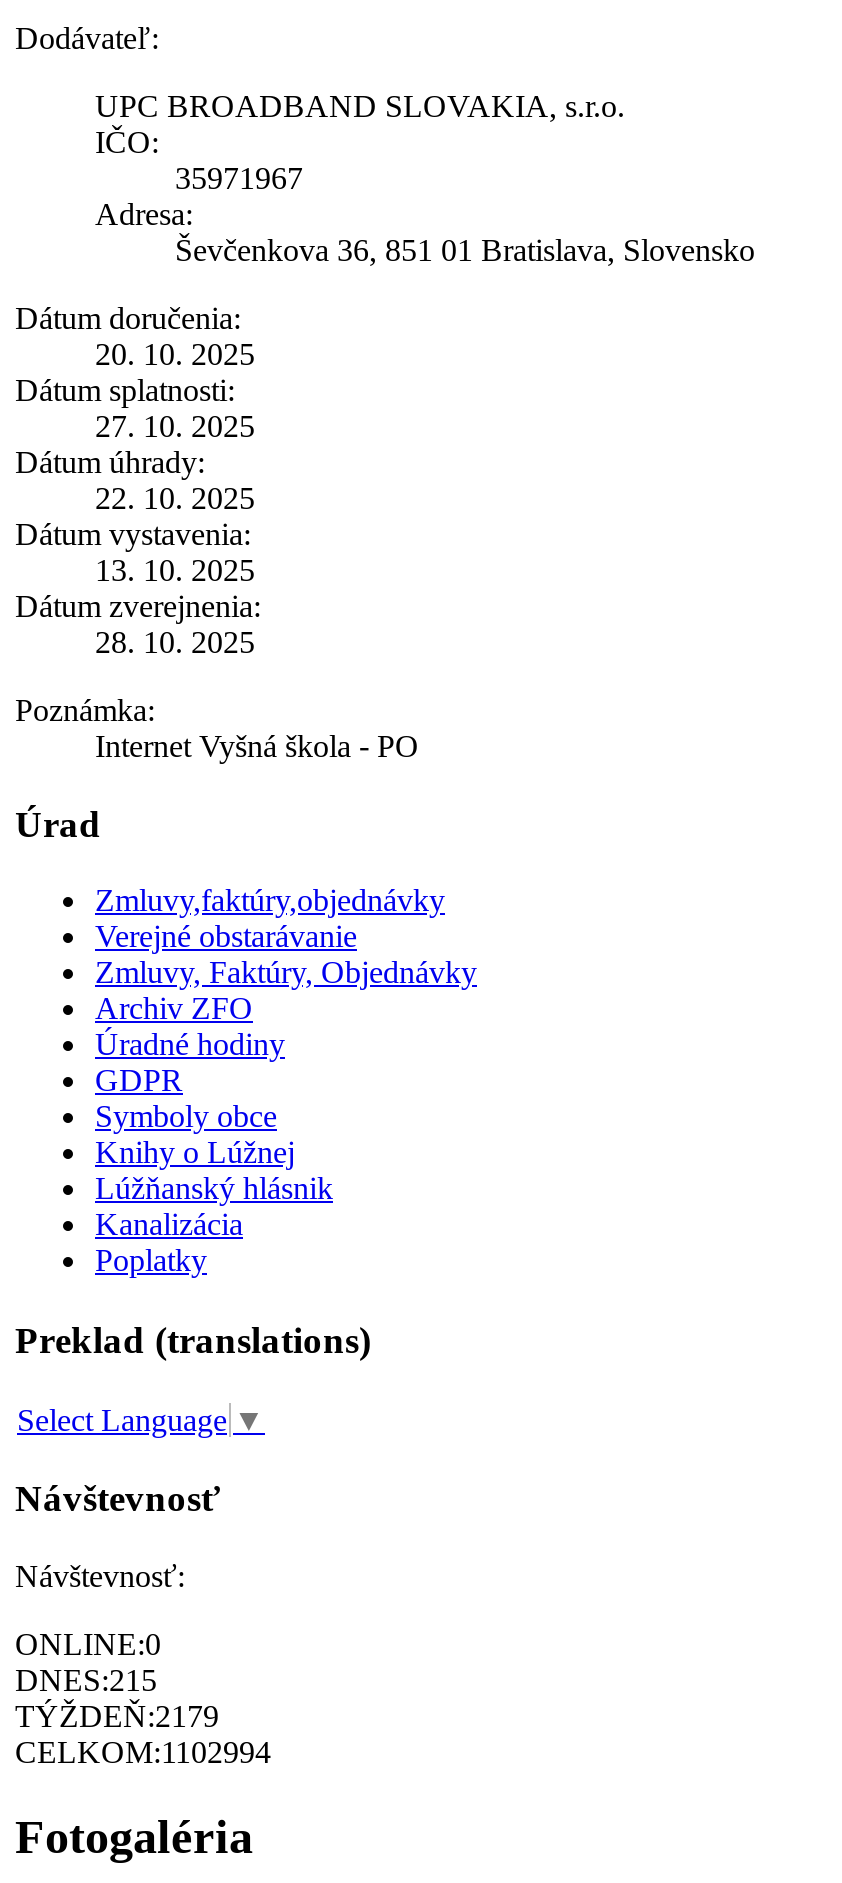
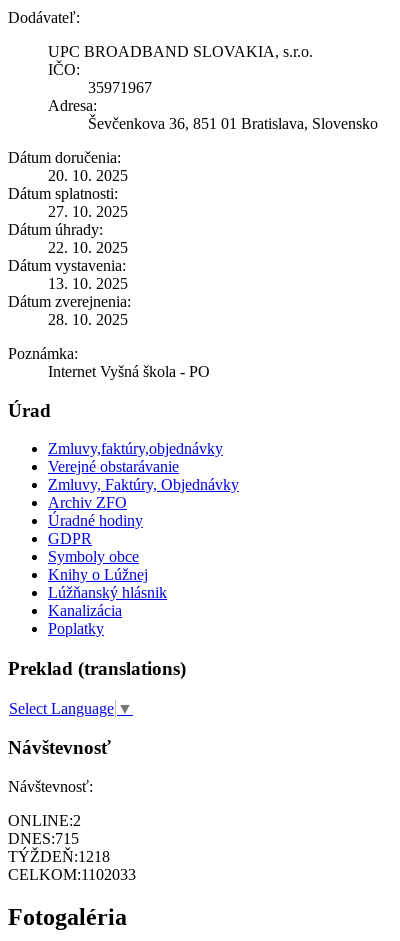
[15,1626,161,1660] ONLINE:0 -> [8,812,81,829] ONLINE:2
[15,1662,157,1696] DNES:215 -> [8,830,79,847] DNES:715
[15,1698,219,1732] TÝŽDEŇ:2179 -> [8,848,110,865] TÝŽDEŇ:1218
[15,1734,271,1768] CELKOM:1102994 -> [8,866,136,883] CELKOM:1102033

